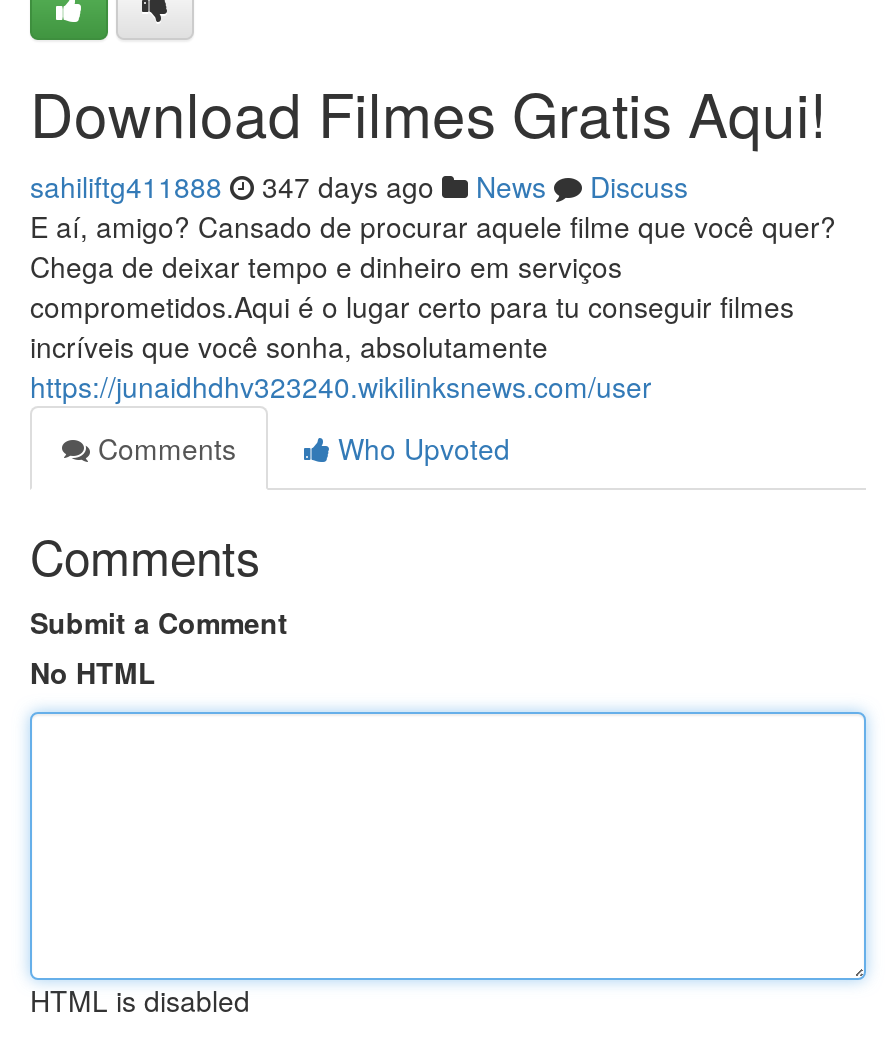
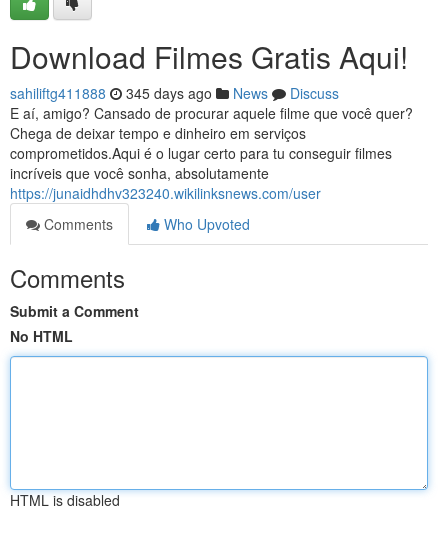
[30,166,688,206] sahiliftg411888 347 days ago News Discuss -> [10,83,339,103] sahiliftg411888 345 days ago News Discuss

